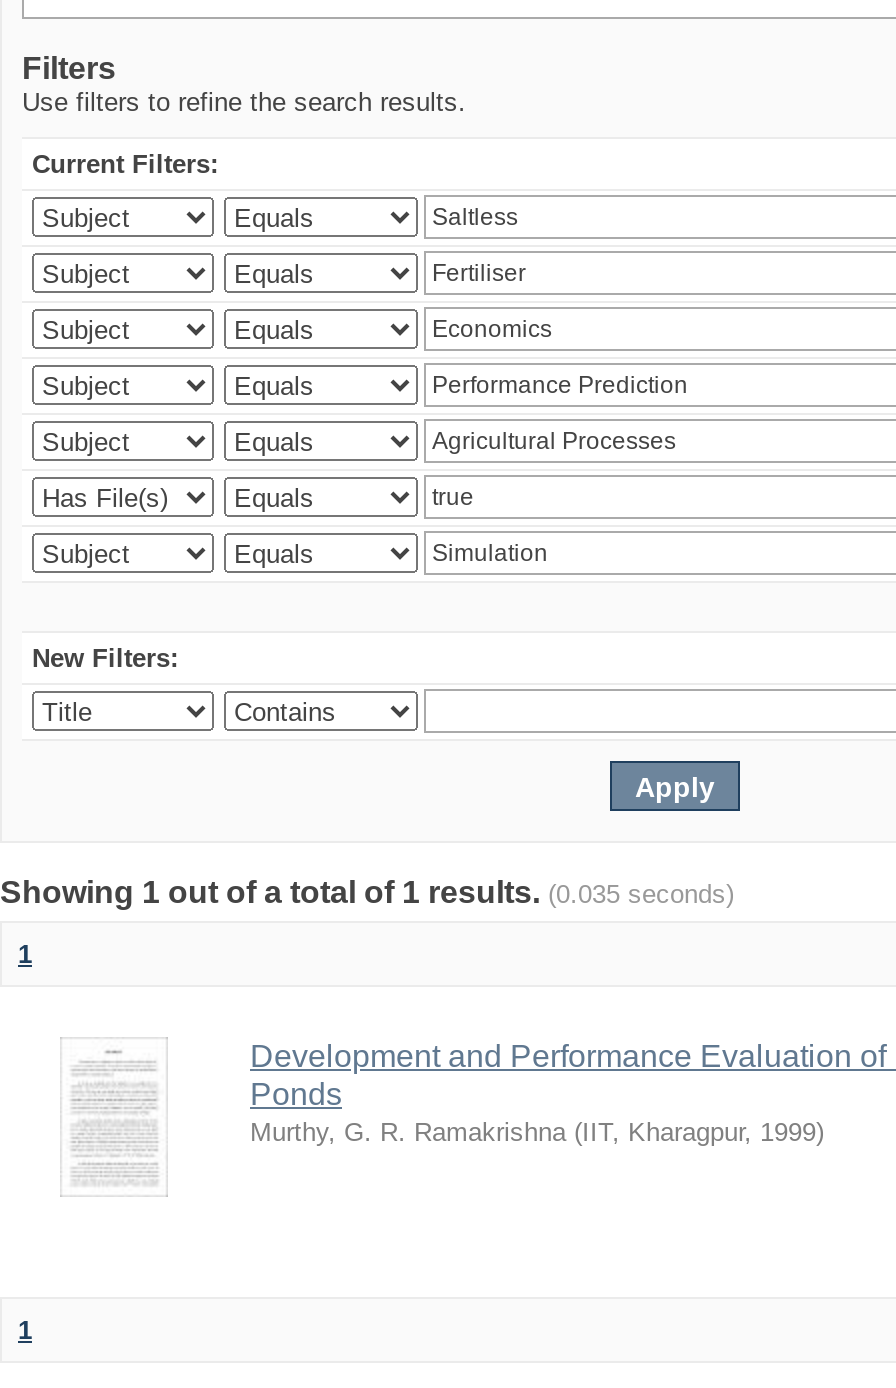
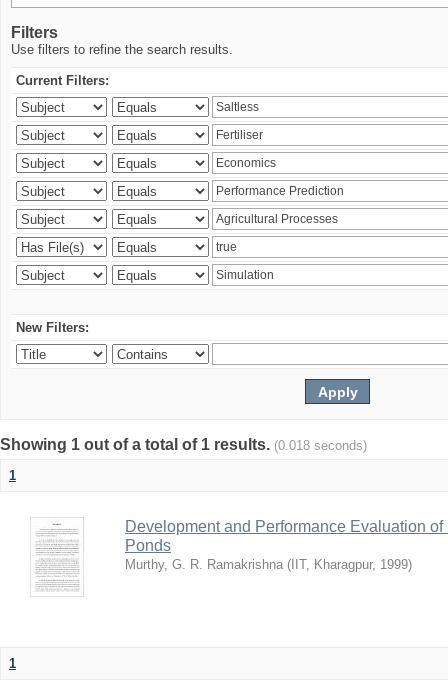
[0,875,734,909] Showing 1 out of a total of 1 results. (0.035 seconds) -> [0,436,367,453] Showing 1 out of a total of 1 results. (0.018 seconds)

